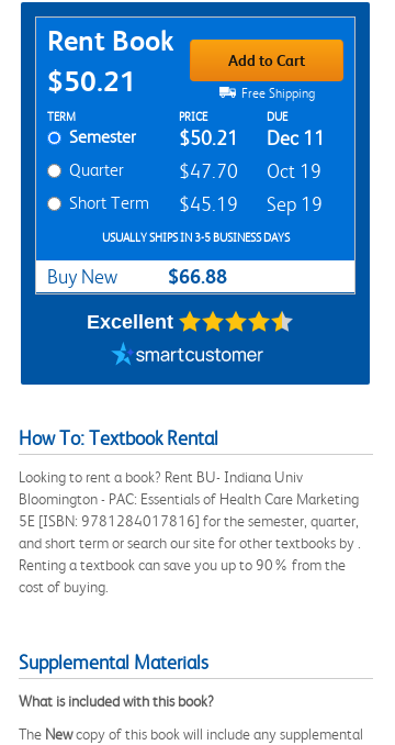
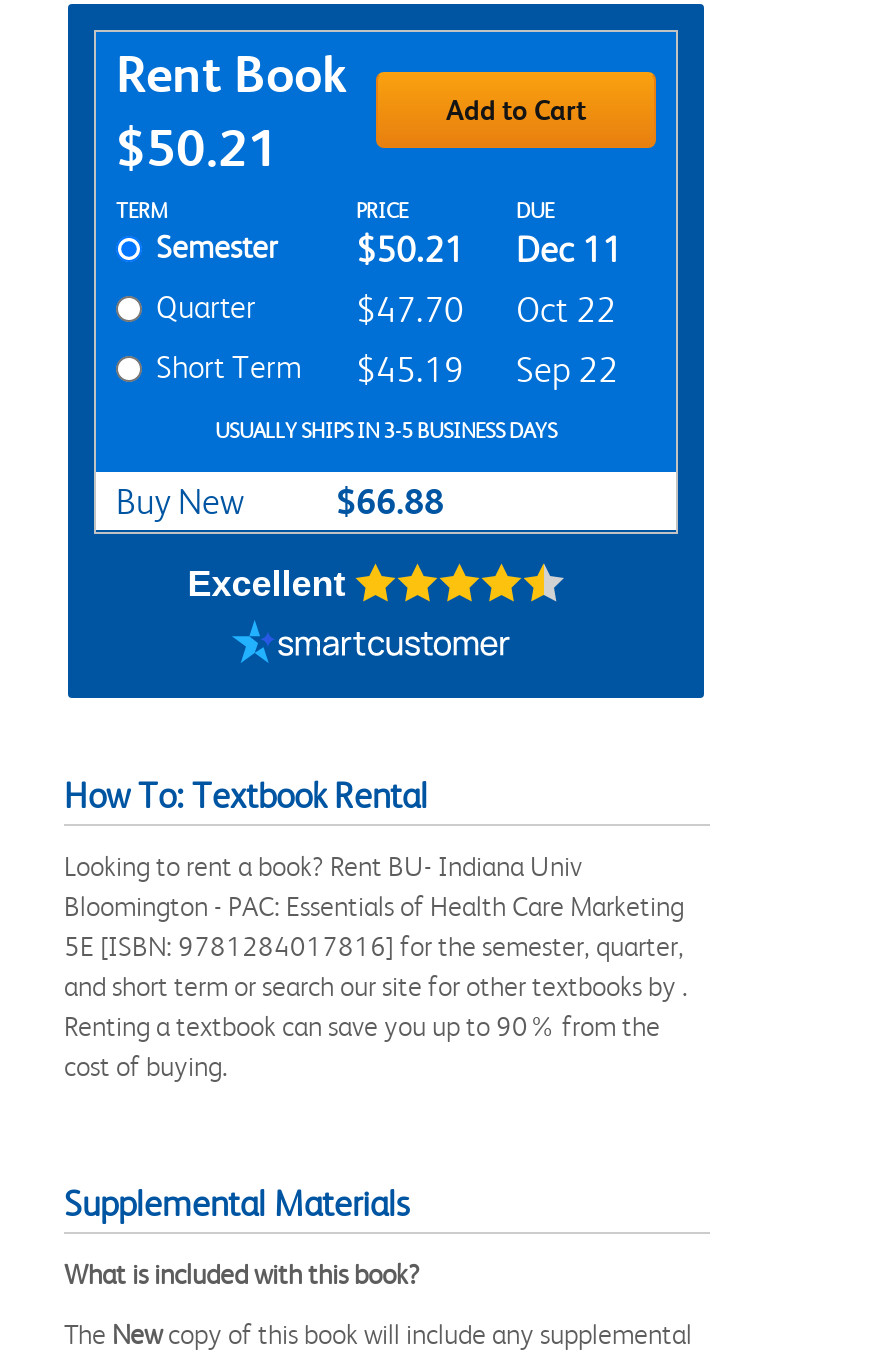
[238,85,314,101] Free Shipping -> none
[179,160,321,182] $47.70 Oct 19 -> [356,290,616,330] $47.70 Oct 22
[69,192,323,215] Short Term $45.19 Sep 19 -> [156,348,618,390] Short Term $45.19 Sep 22

